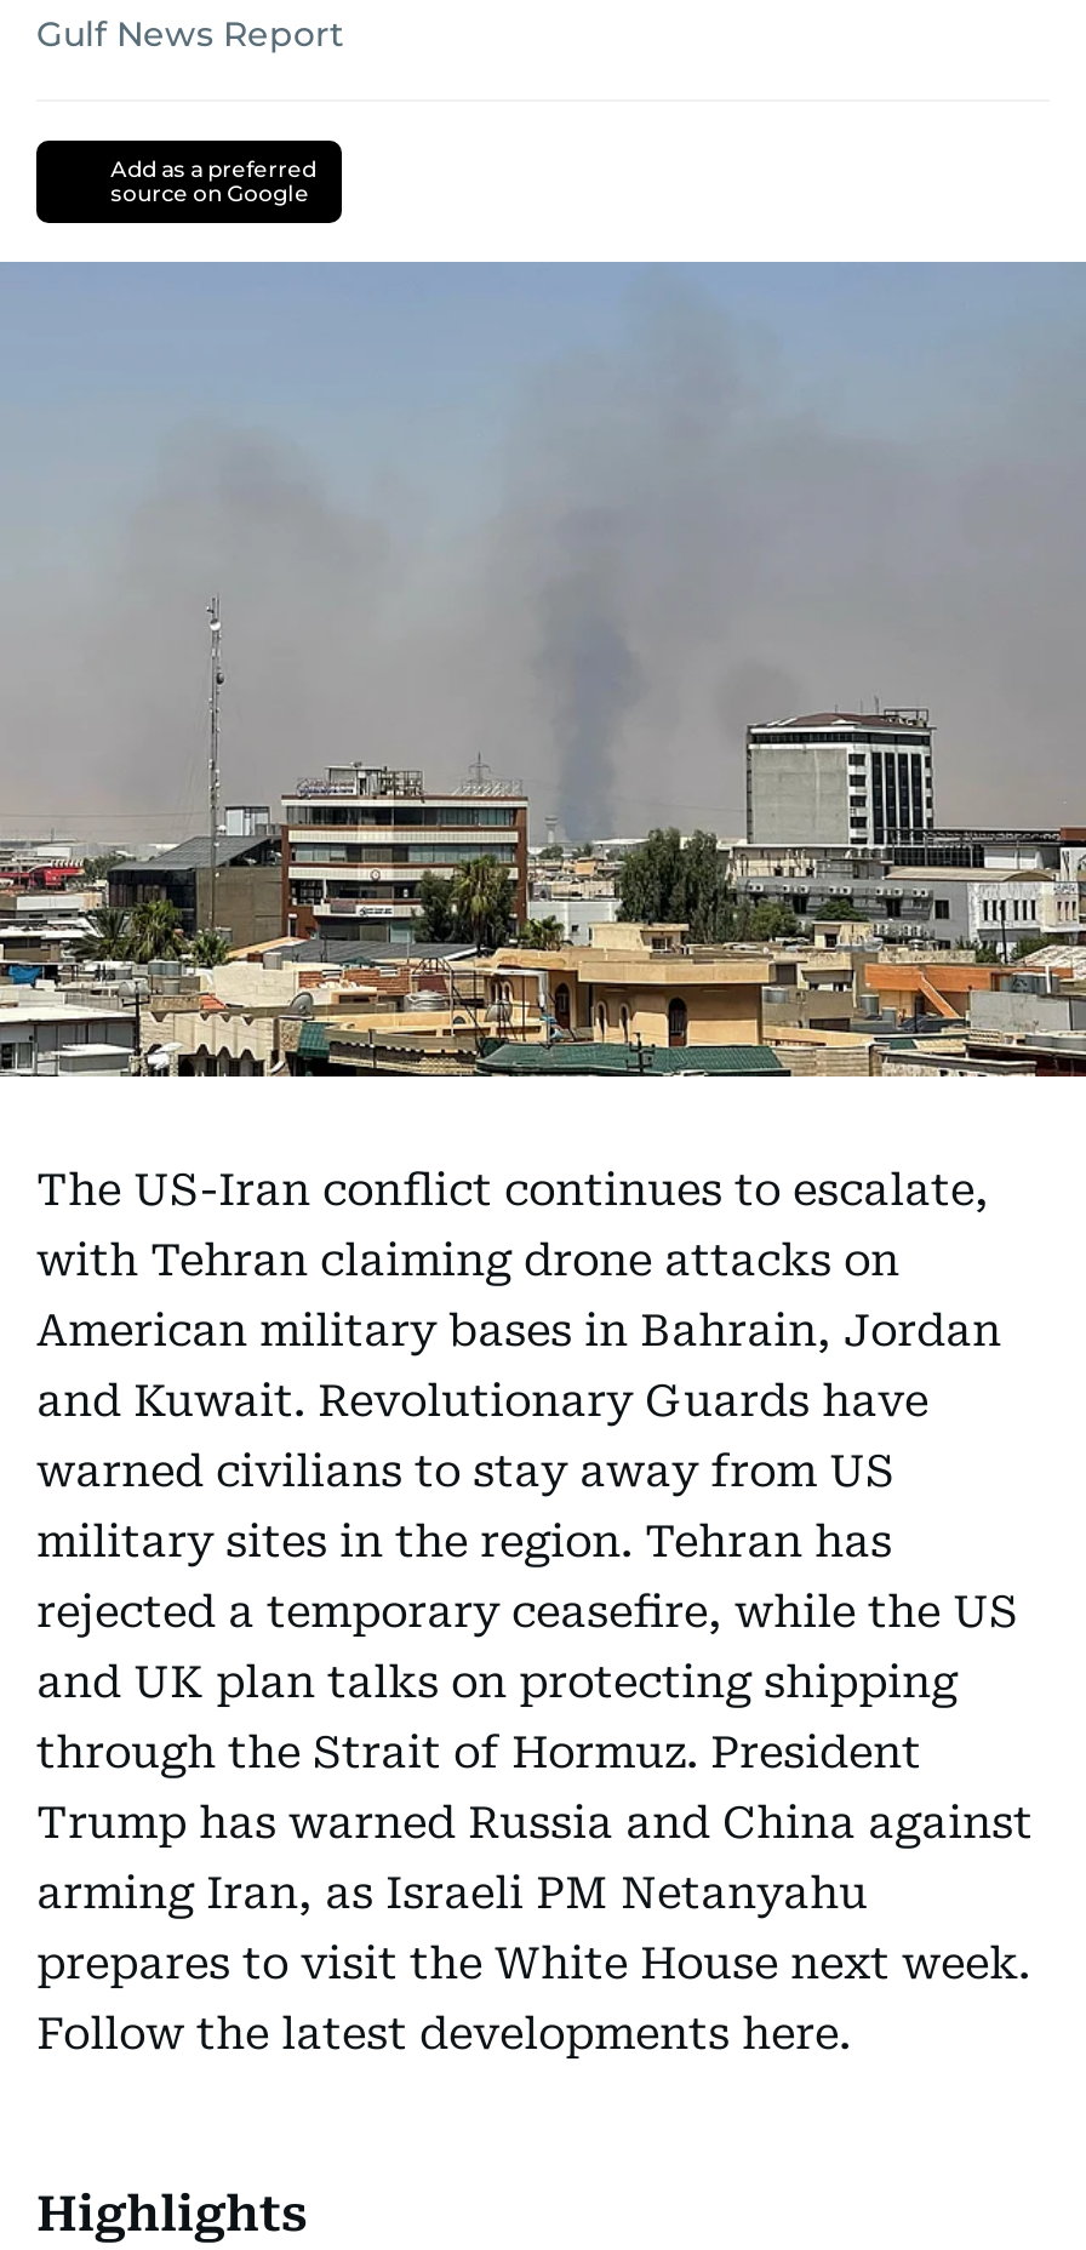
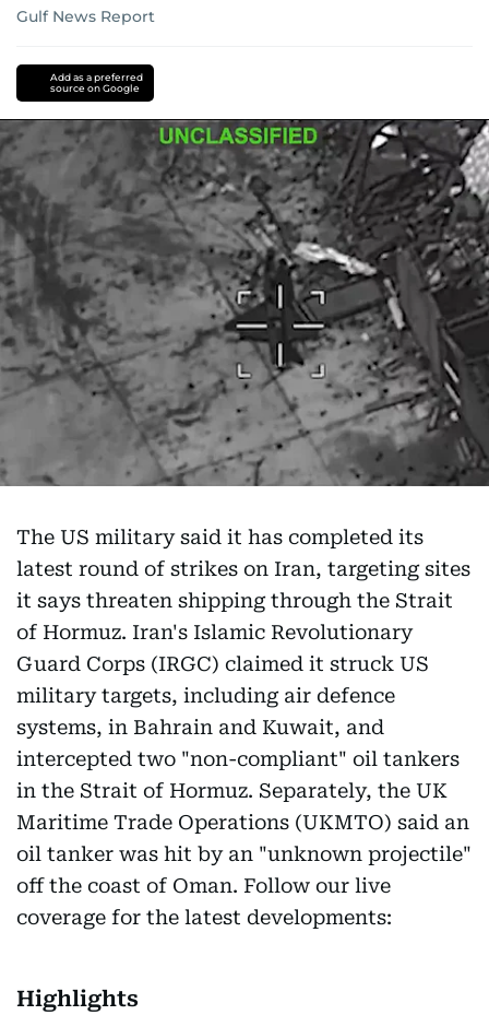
[7,262,1079,2058] [image] | The US-Iran conflict continues to escalate, | with Tehran claiming drone attacks on | American military bases in Bahrain, Jordan | and Kuwait. Revolutionary Guards have | warned civilians to stay away from US | military sites in the region. Tehran has | rejected a temporary ceasefire, while the US | and UK plan talks on protecting shipping | through the Strait of Hormuz. President | Trump has warned Russia and China against | arming Iran, as Israeli PM Netanyahu | prepares to visit the White House next week. | Follow the latest developments here. -> [3,118,486,929] [image] | The US military said it has completed its | latest round of strikes on Iran, targeting sites | it says threaten shipping through the Strait | of Hormuz. Iran's Islamic Revolutionary | Guard Corps (IRGC) claimed it struck US | military targets, including air defence | systems, in Bahrain and Kuwait, and | intercepted two "non-compliant" oil tankers | in the Strait of Hormuz. Separately, the UK | Maritime Trade Operations (UKMTO) said an | oil tanker was hit by an "unknown projectile" | off the coast of Oman. Follow our live | coverage for the latest developments:

